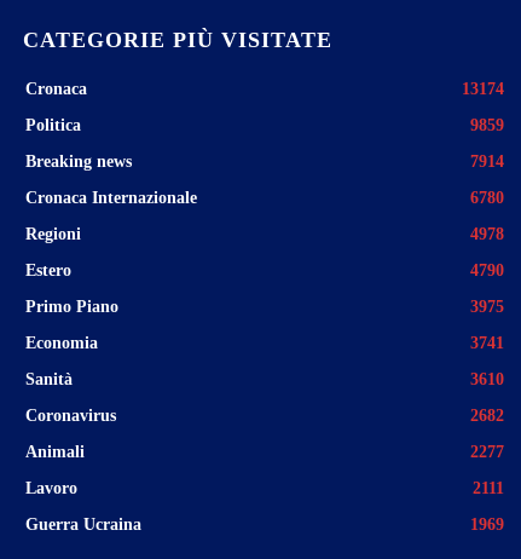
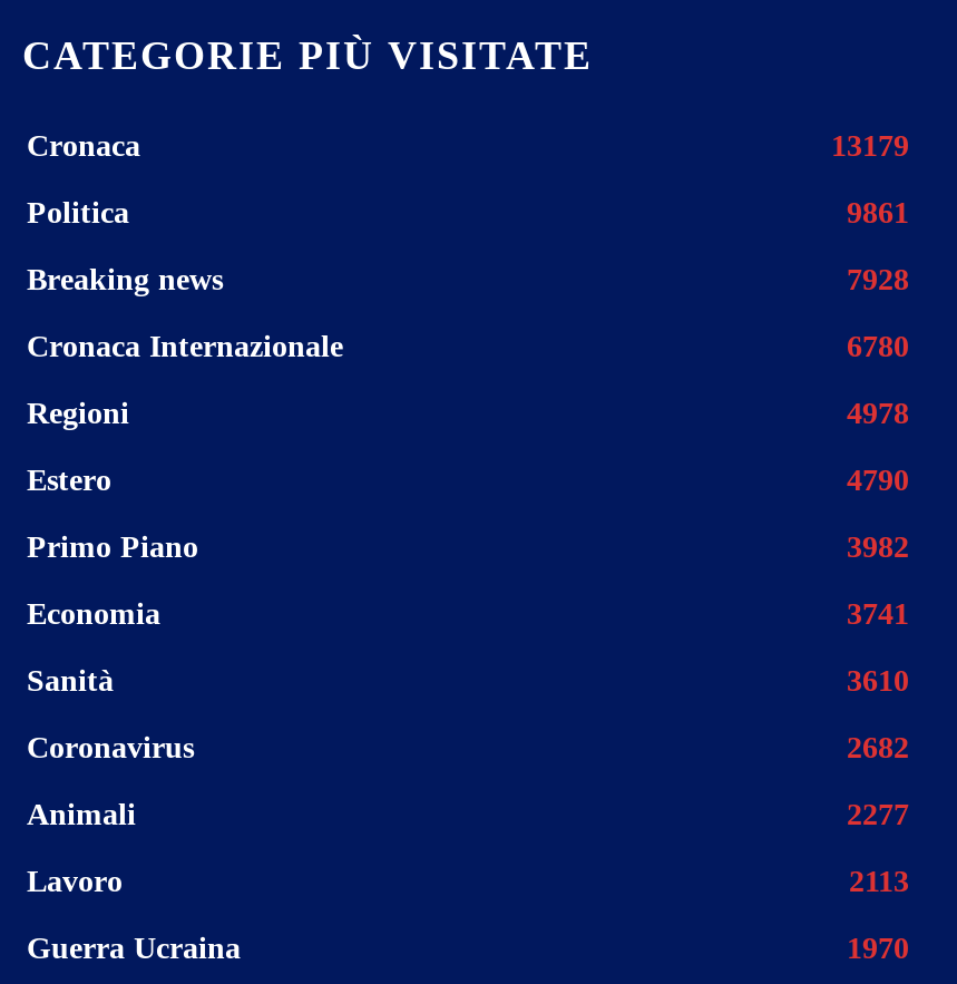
[462,80,504,98] 13174 -> [831,130,909,164] 13179
[470,116,504,134] 9859 -> [847,197,909,230] 9861
[470,152,504,170] 7914 -> [847,264,909,297] 7928
[470,298,504,316] 3975 -> [847,531,909,565] 3982
[473,479,504,497] 2111 -> [849,866,909,899] 2113
[470,515,504,533] 1969 -> [847,933,909,966] 1970

